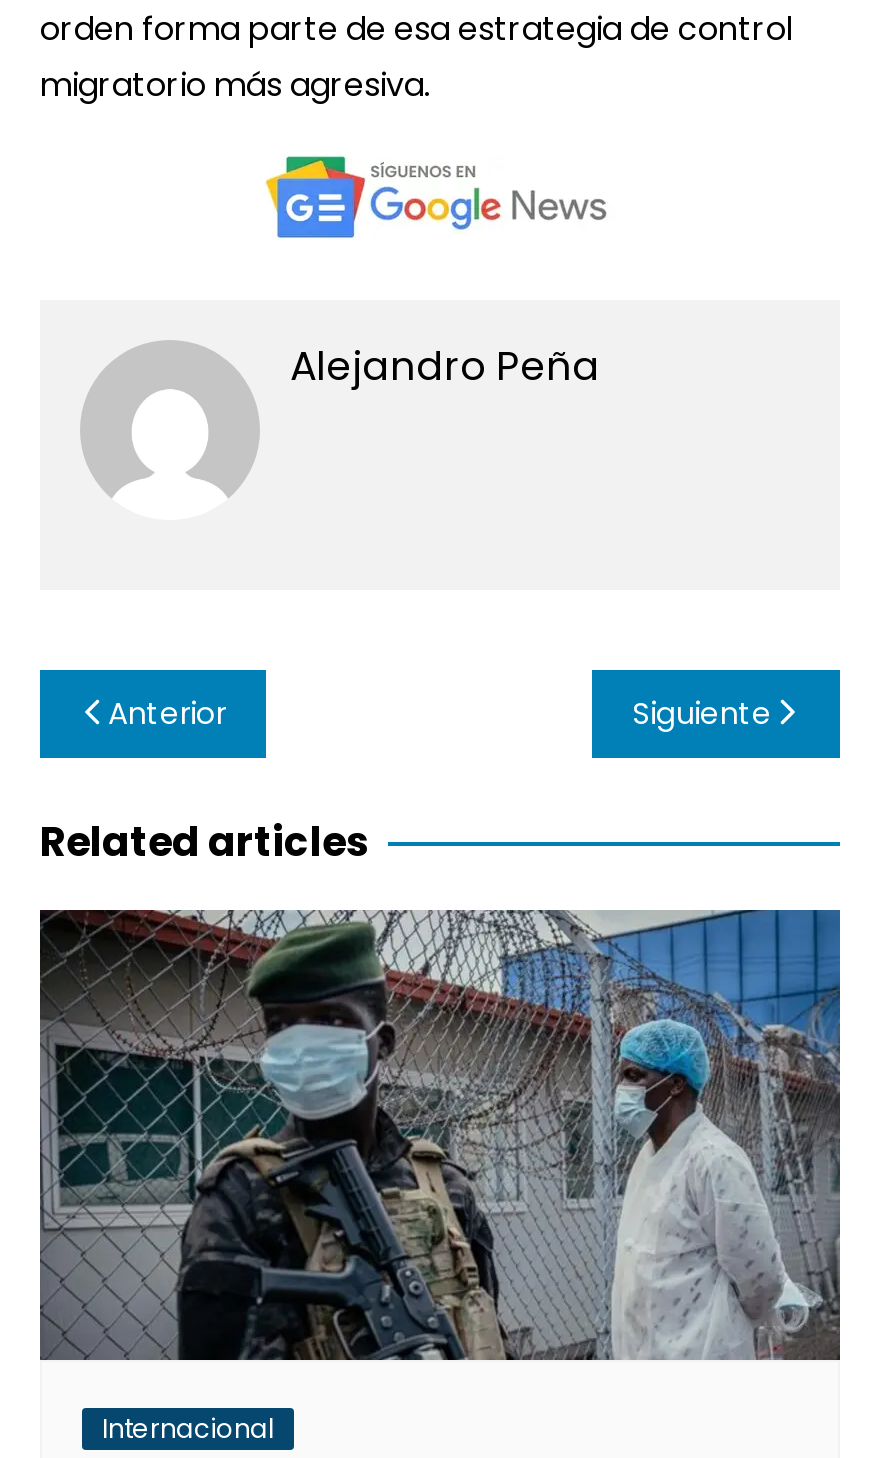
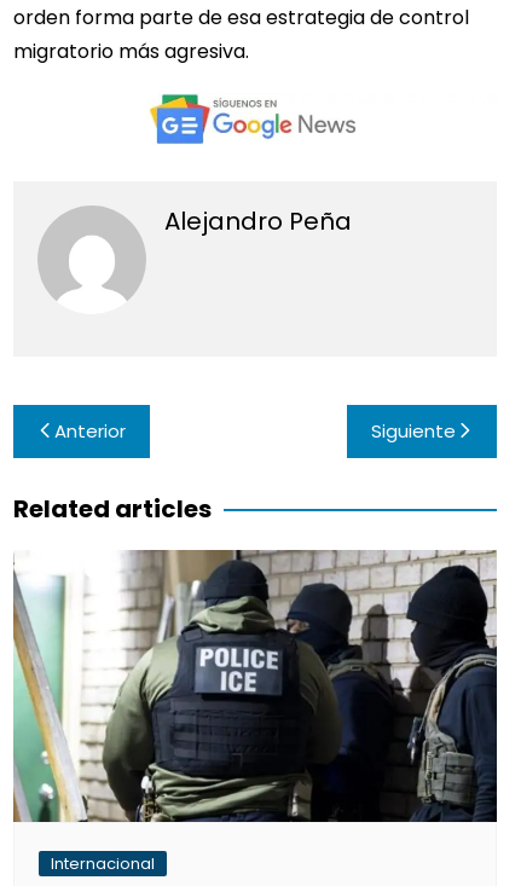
[38,908,842,1362] [image] -> [13,550,497,823] [image]

